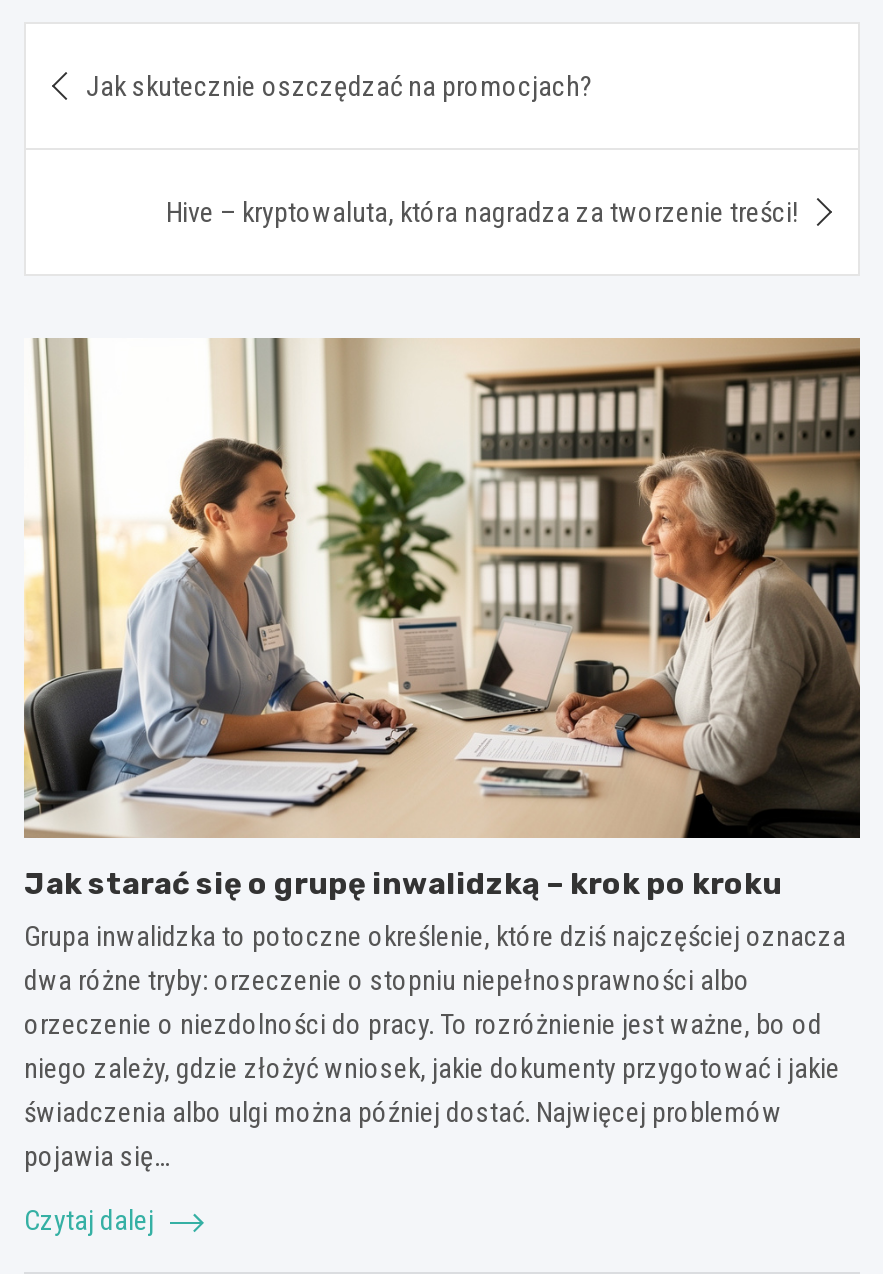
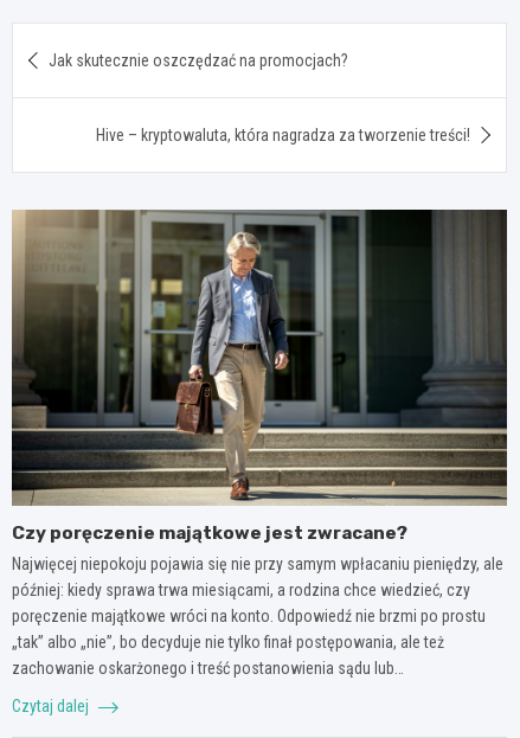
[24,336,862,903] [image] | Jak starać się o grupę inwalidzką – krok po kroku -> [11,208,507,544] [image] | Czy poręczenie majątkowe jest zwracane?
[24,921,846,1173] Grupa inwalidzka to potoczne określenie, które dziś najczęściej oznacza | dwa różne tryby: orzeczenie o stopniu niepełnosprawności albo | orzeczenie o niezdolności do pracy. To rozróżnienie jest ważne, bo od | niego zależy, gdzie złożyć wniosek, jakie dokumenty przygotować i jakie | świadczenia albo ulgi można później dostać. Najwięcej problemów | pojawia się… -> [12,555,503,678] Najwięcej niepokoju pojawia się nie przy samym wpłacaniu pieniędzy, ale | później: kiedy sprawa trwa miesiącami, a rodzina chce wiedzieć, czy | poręczenie majątkowe wróci na konto. Odpowiedź nie brzmi po prostu | „tak” albo „nie”, bo decyduje nie tylko finał postępowania, ale też | zachowanie oskarżonego i treść postanowienia sądu lub…

